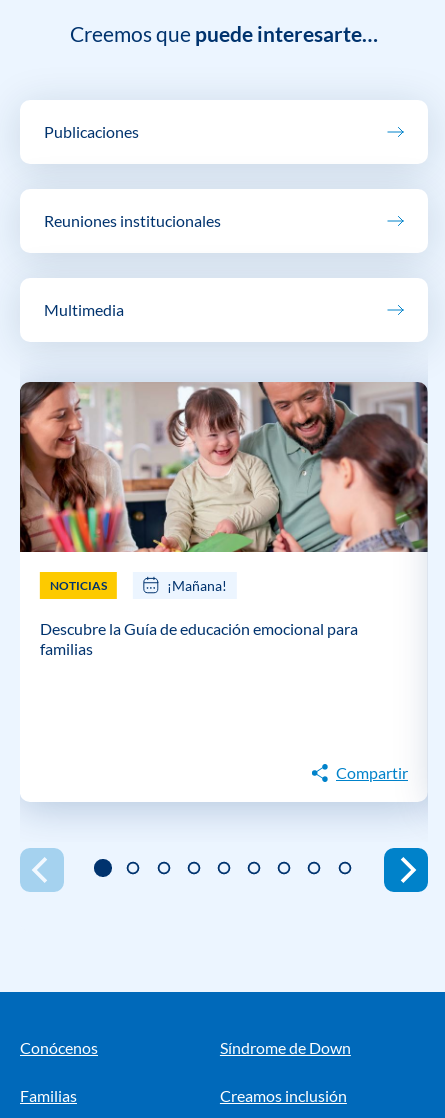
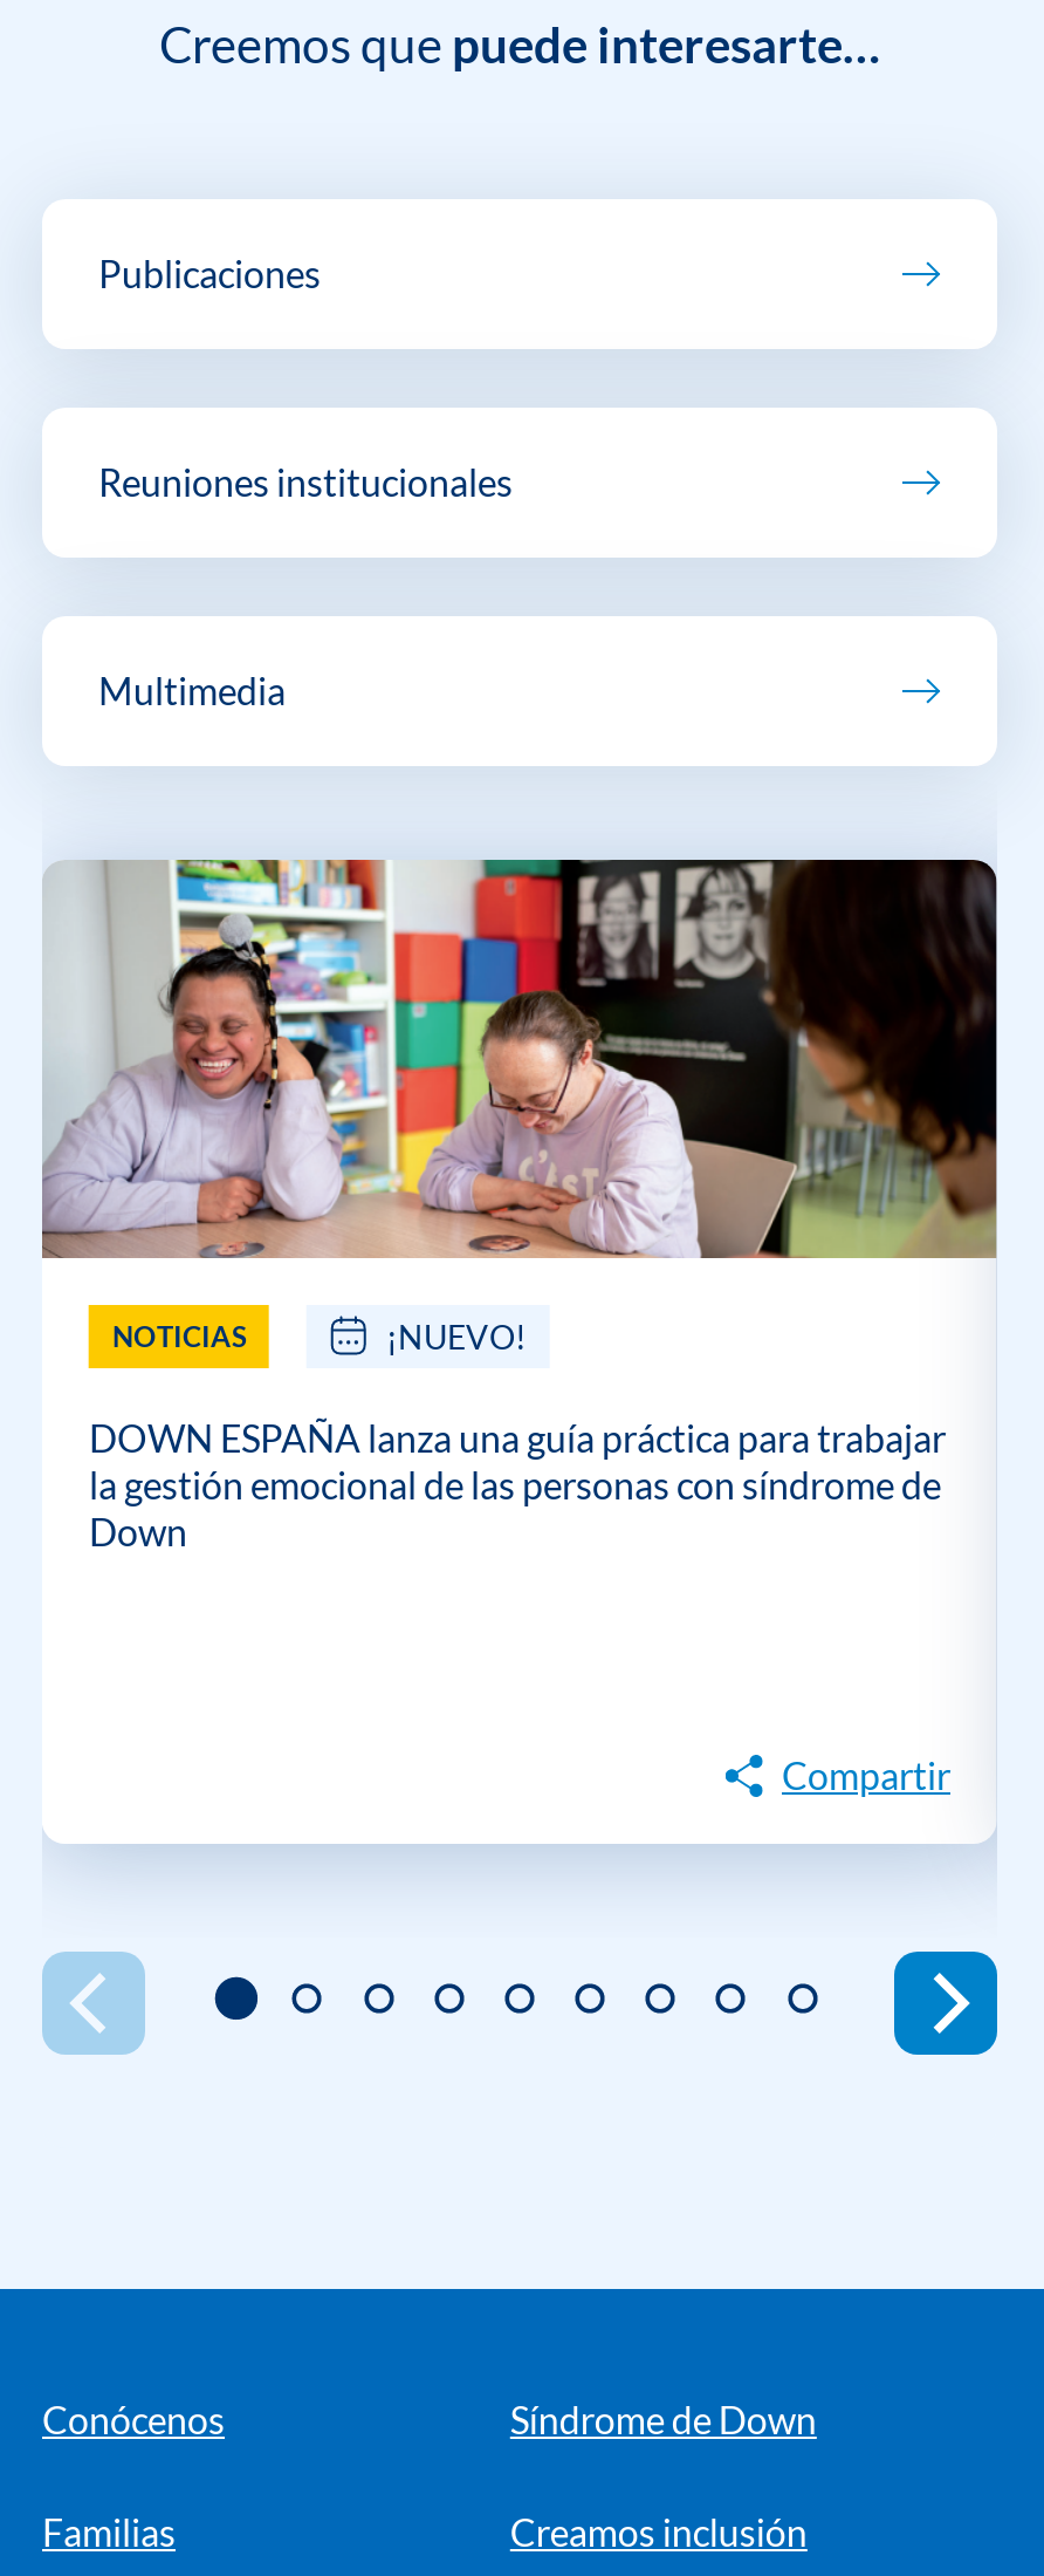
[19,381,428,594] [image] | ¡Mañana! -> [40,857,997,1356] [image] | ¡NUEVO!
[40,619,358,658] Descubre la Guía de educación emocional para | familias -> [89,1415,946,1554] DOWN ESPAÑA lanza una guía práctica para trabajar | la gestión emocional de las personas con síndrome de | Down

